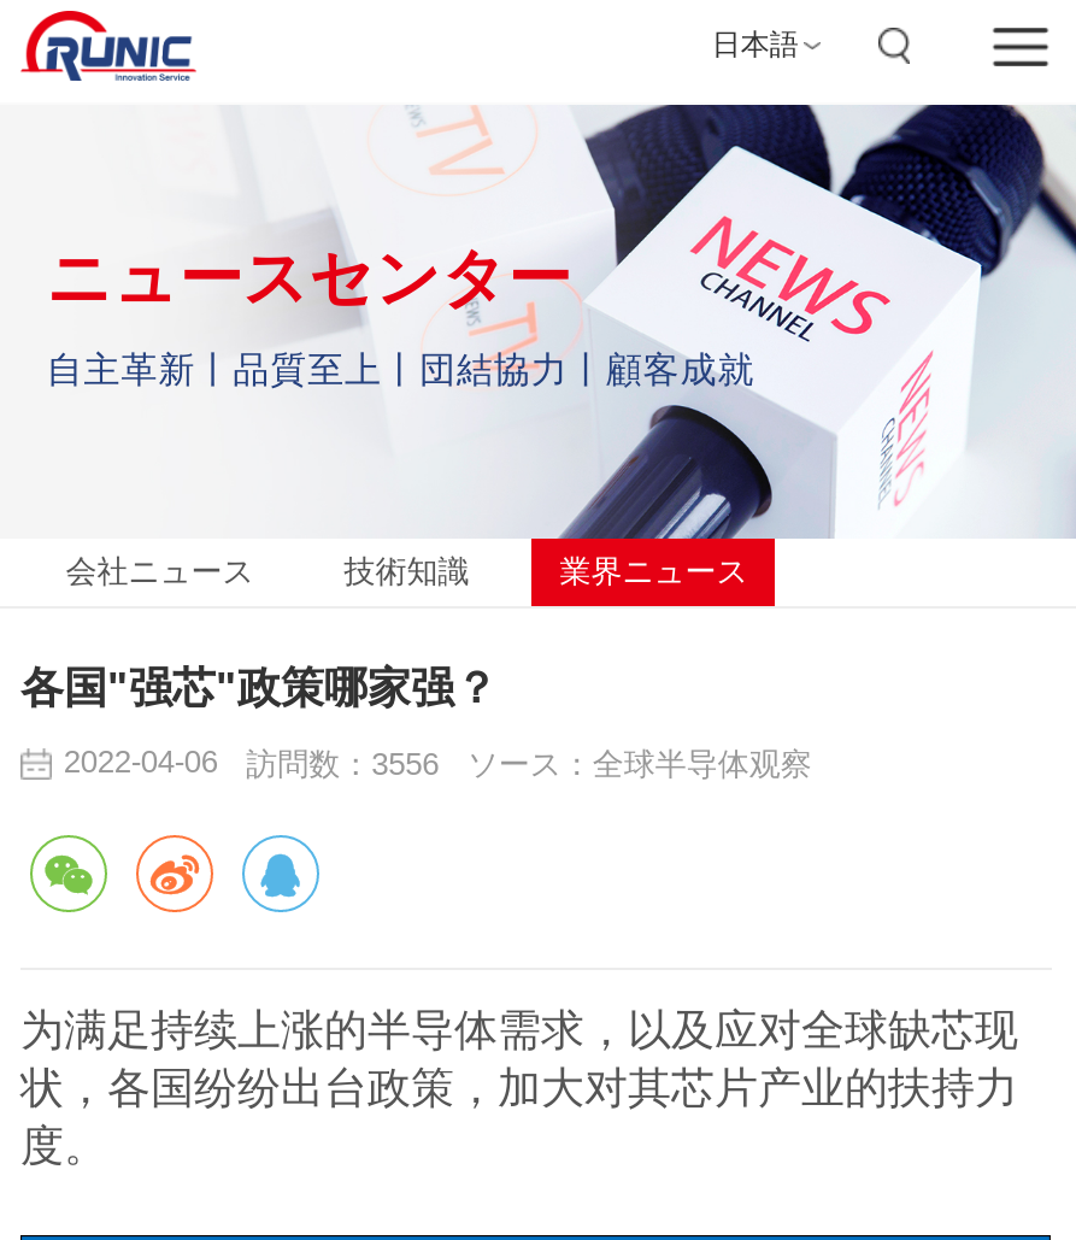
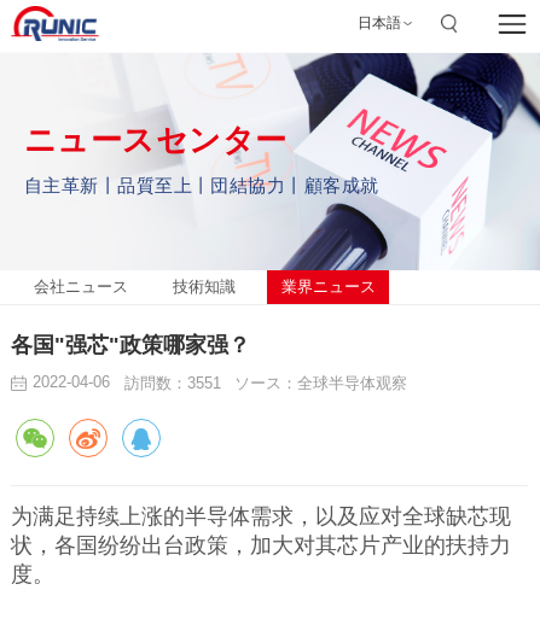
[64,744,812,781] 2022-04-06 訪問数：3556 ソース：全球半导体观察 -> [32,373,407,392] 2022-04-06 訪問数：3551 ソース：全球半导体观察

